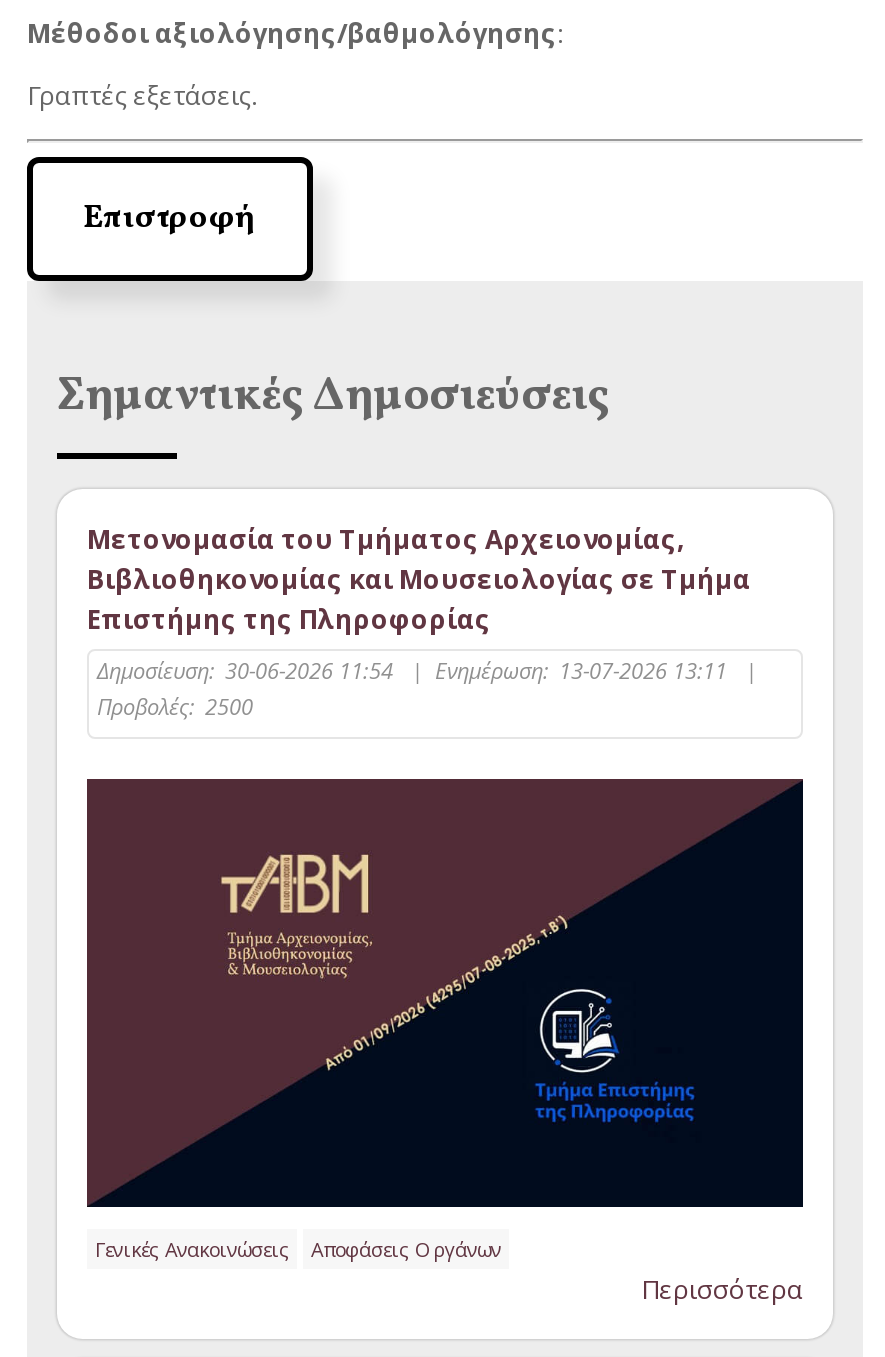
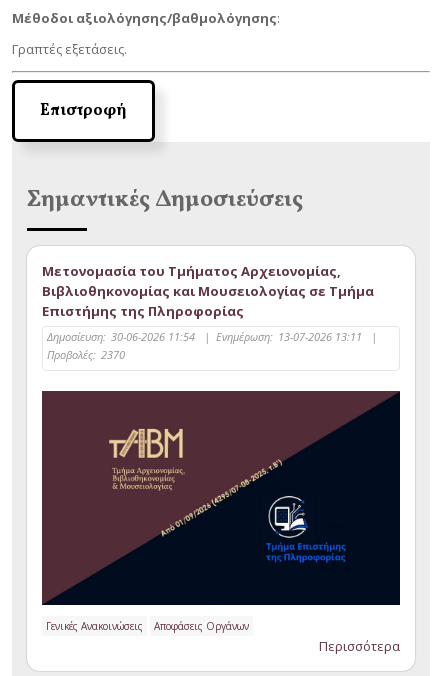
[97,690,253,720] Προβολές: 2500 -> [47,346,125,361] Προβολές: 2370

